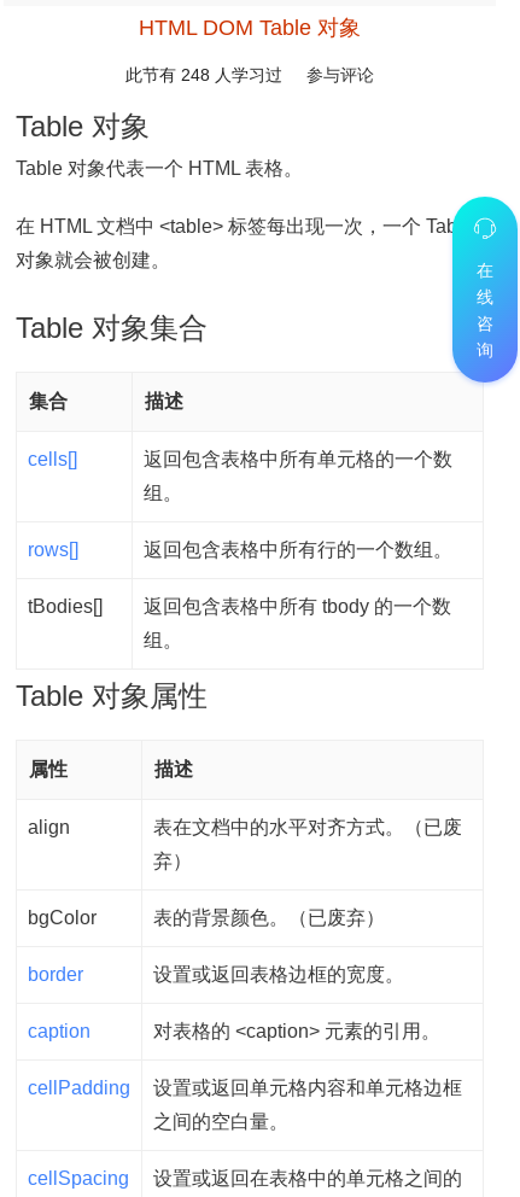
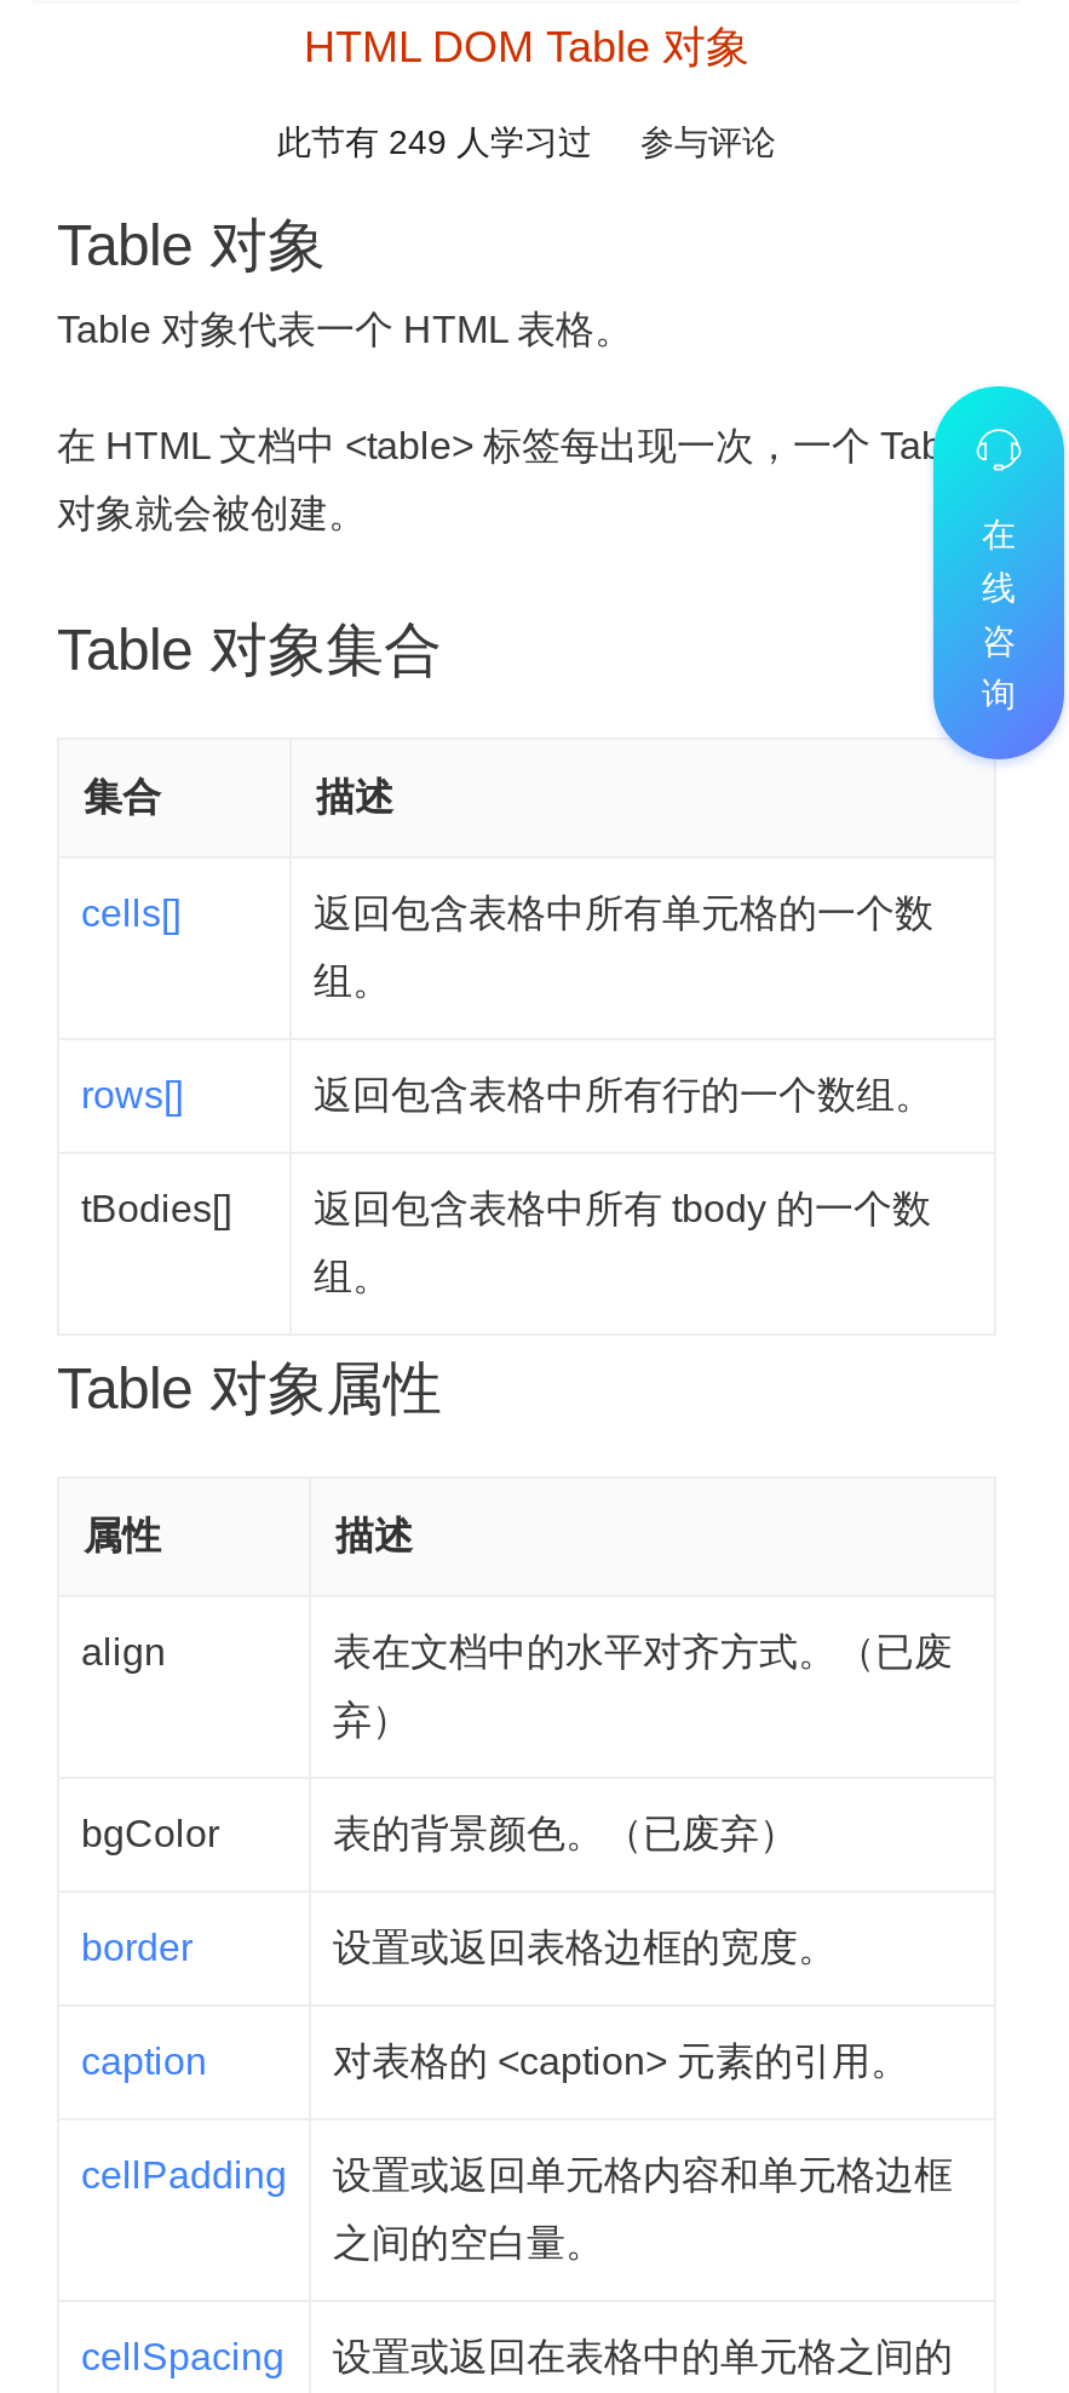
[125,65,374,84] 此节有248人学习过参与评论 -> [277,122,776,161] 此节有249人学习过参与评论

